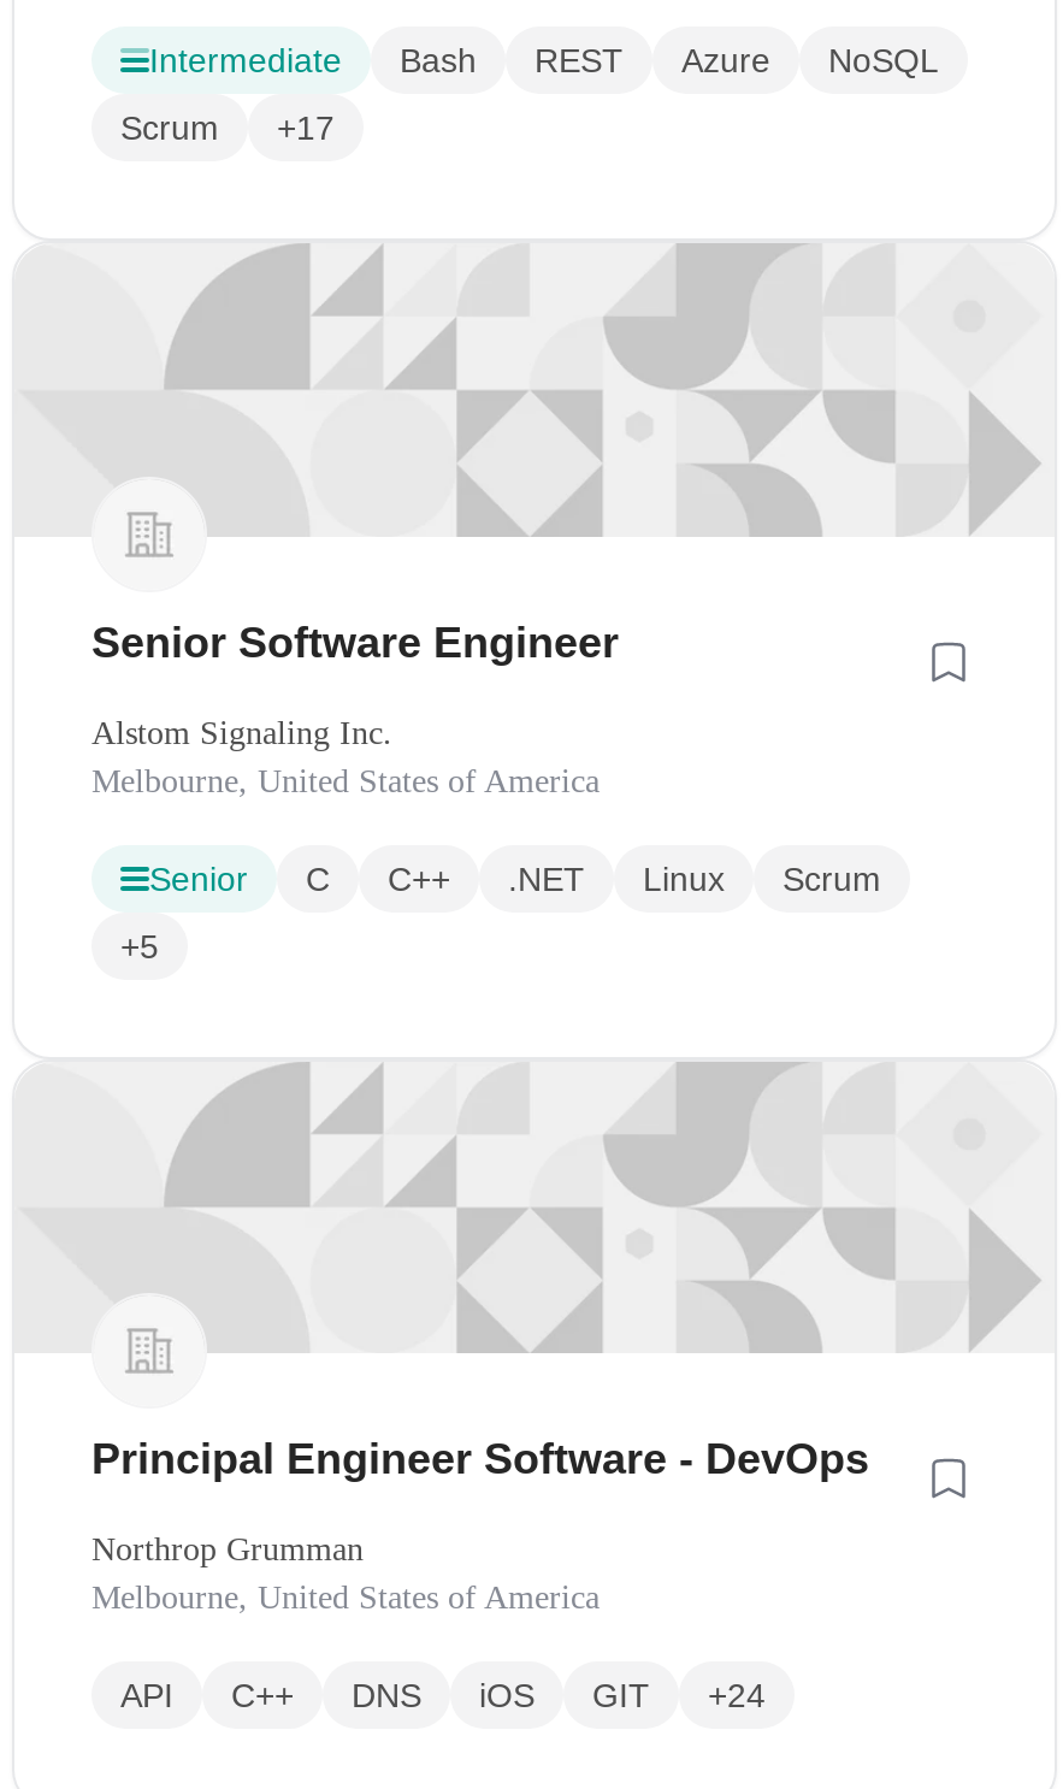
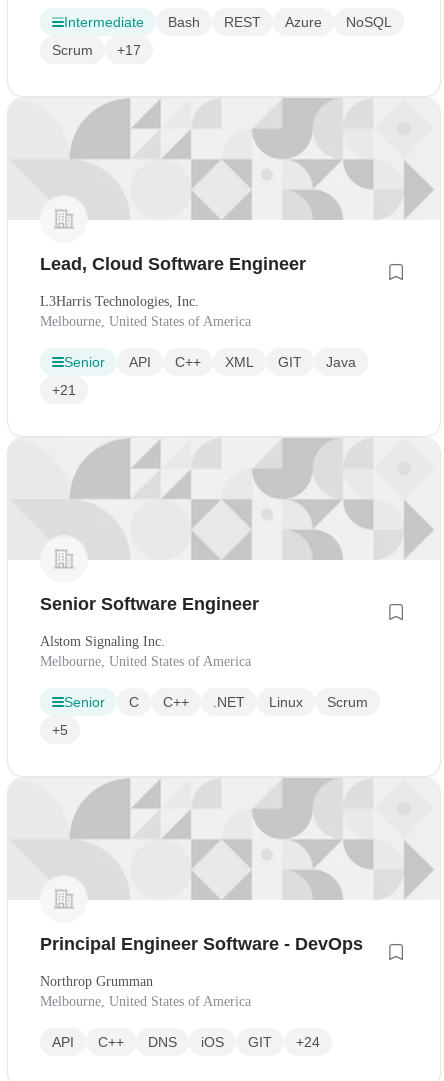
none -> [40,254,356,398] Lead, Cloud Software Engineer | L3Harris Technologies, Inc. | Melbourne, United States of America | Senior | API | C++ | XML | GIT | Java | +21

